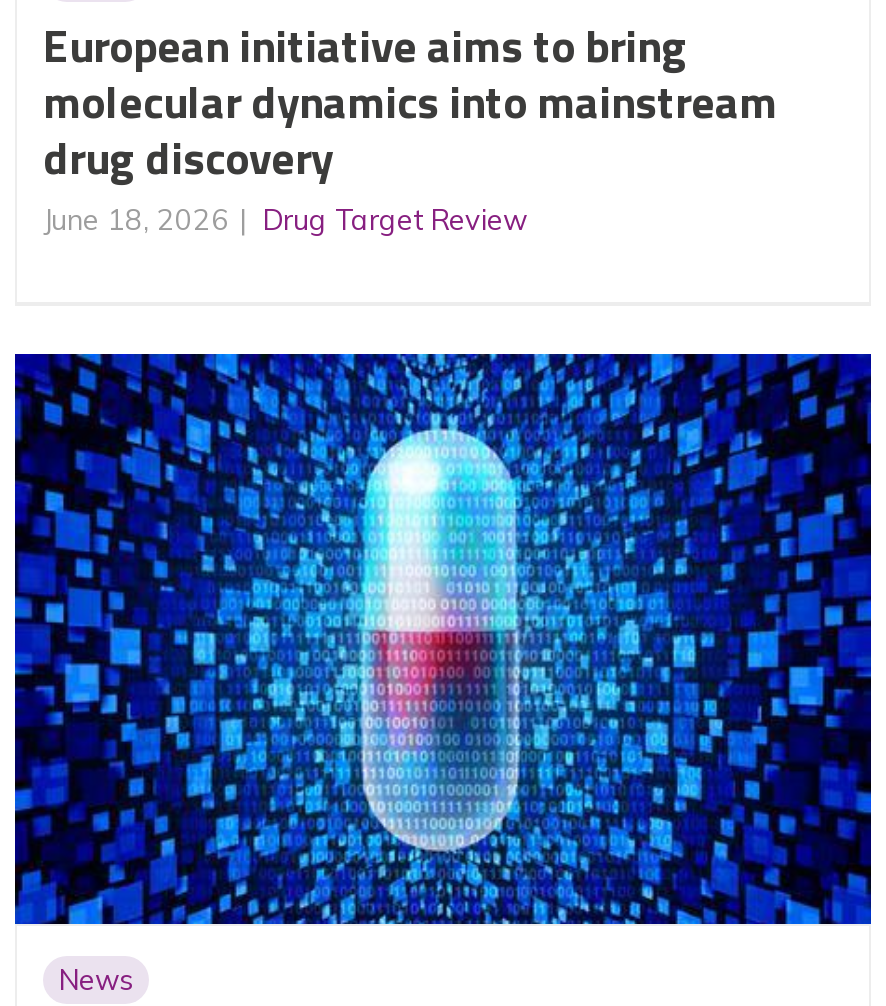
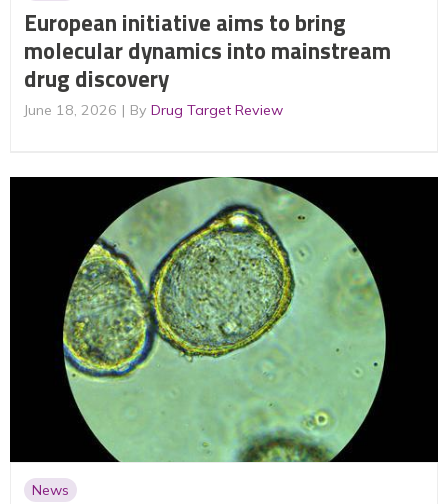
[263,203,527,239] Drug Target Review -> [130,101,283,119] By Drug Target Review
[13,352,873,926] [image] -> [9,176,439,463] [image]

